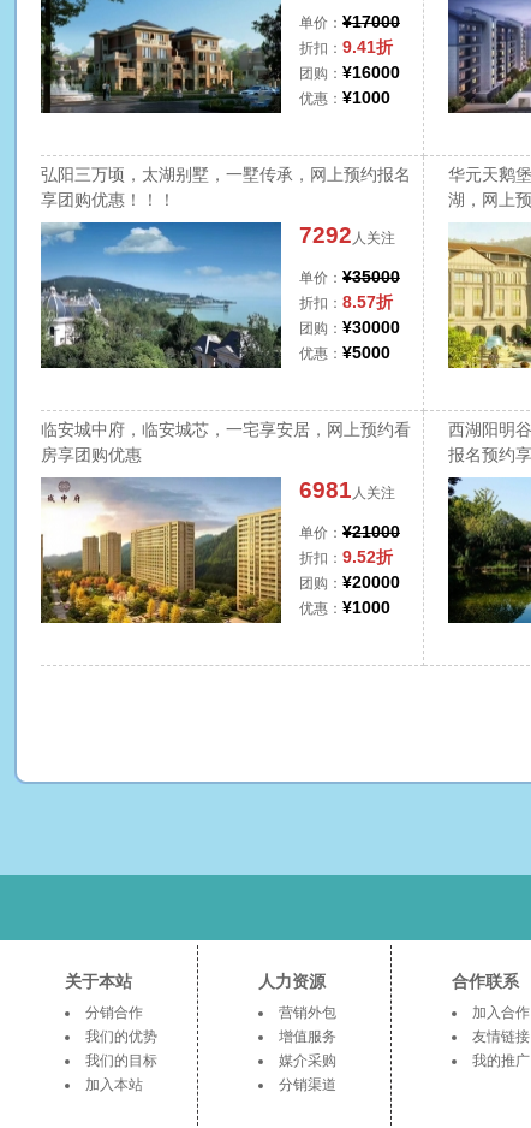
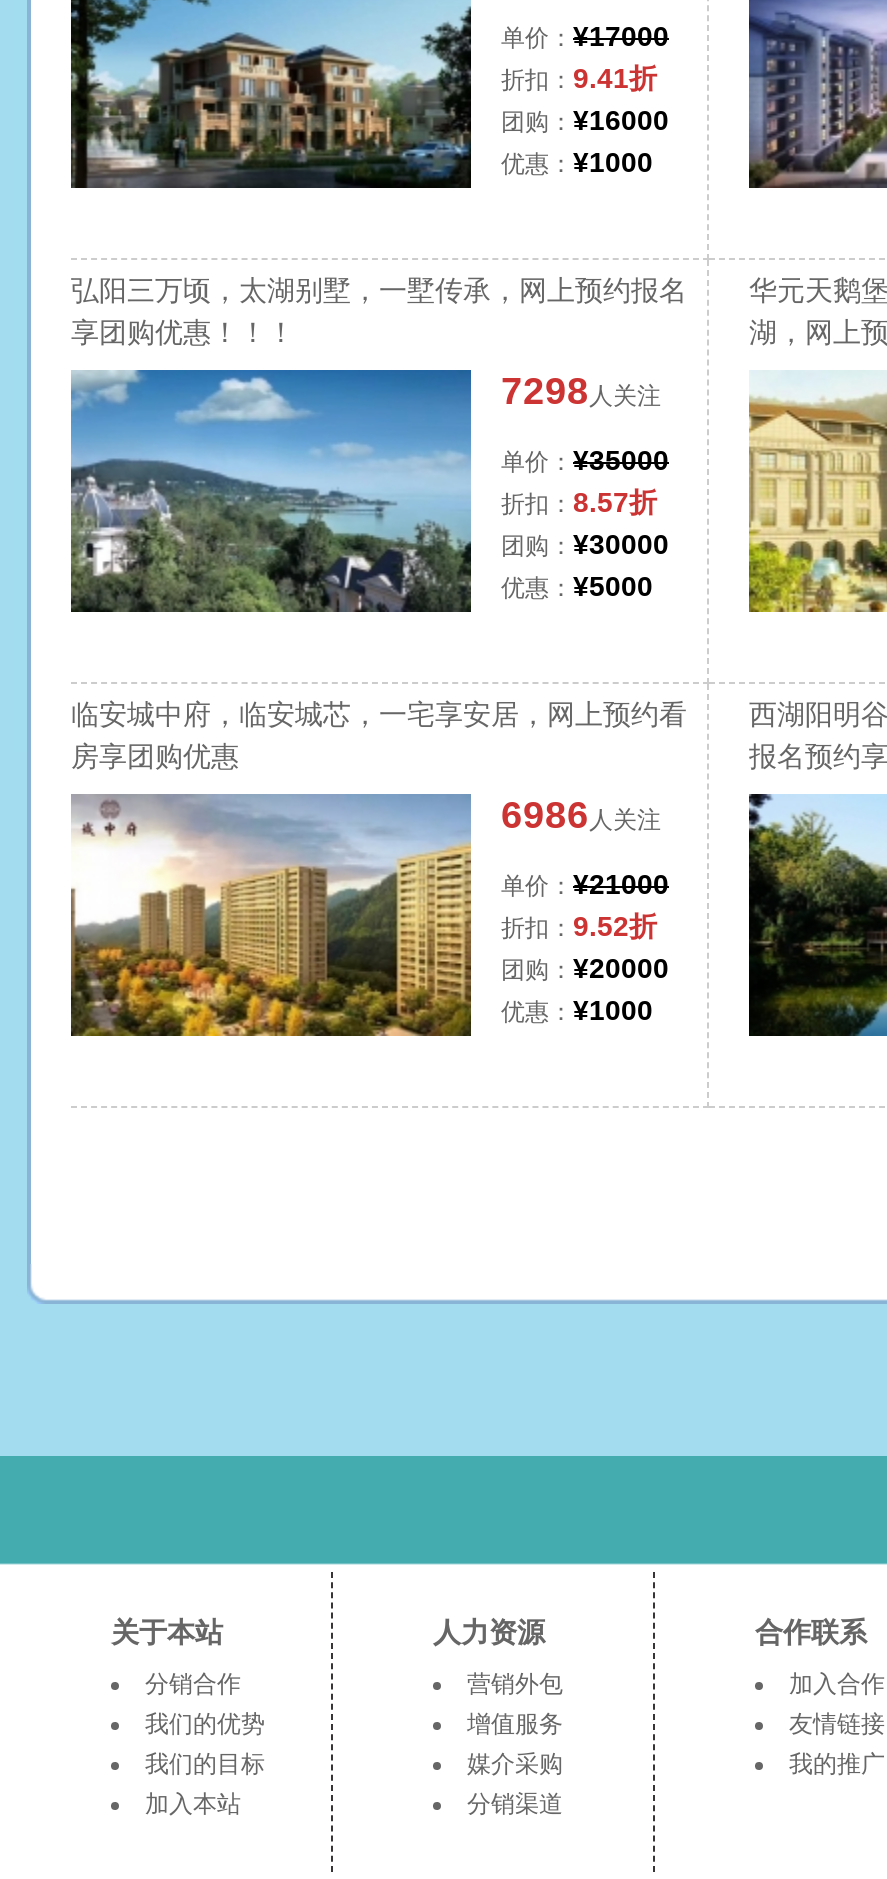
[299,222,395,248] 7292人关注 -> [501,370,661,412] 7298人关注
[299,477,395,503] 6981人关注 -> [501,794,661,836] 6986人关注

